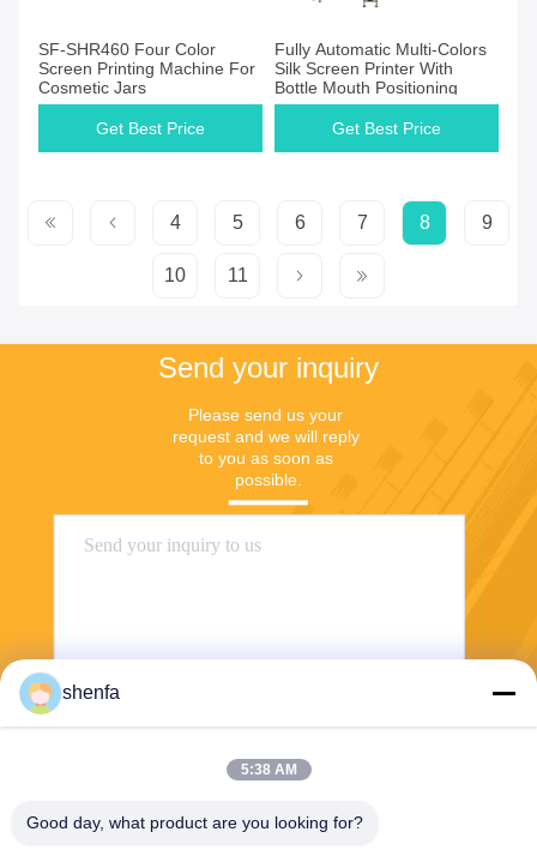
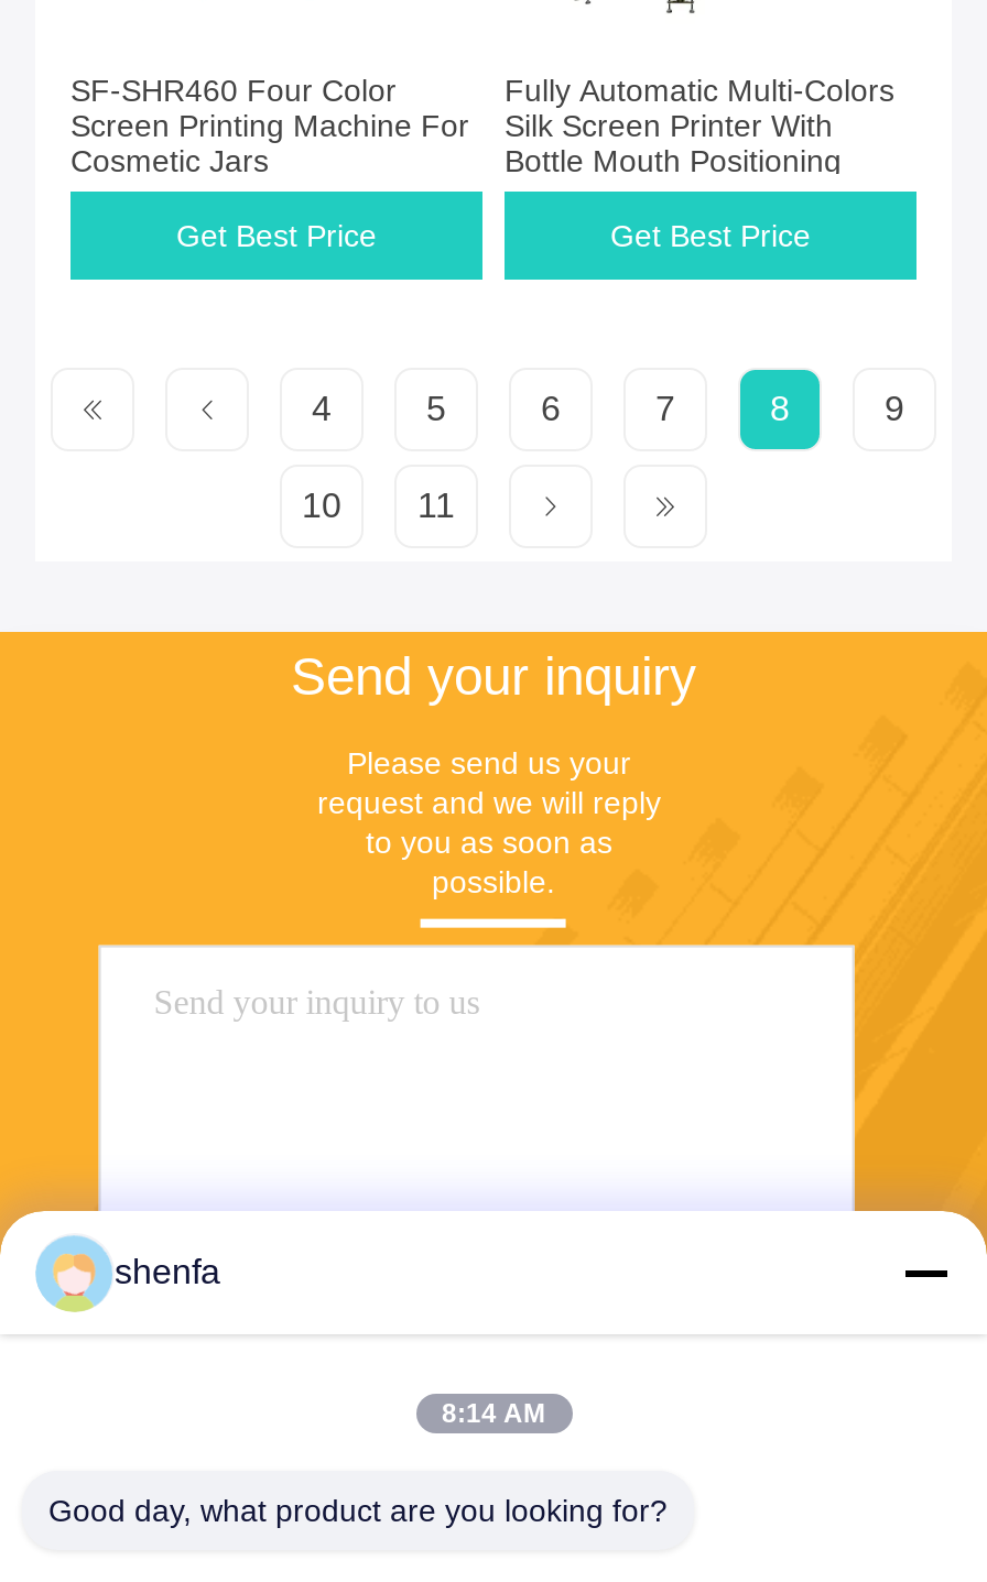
[240,761,297,778] 5:38 AM -> [442,1398,545,1429] 8:14 AM

